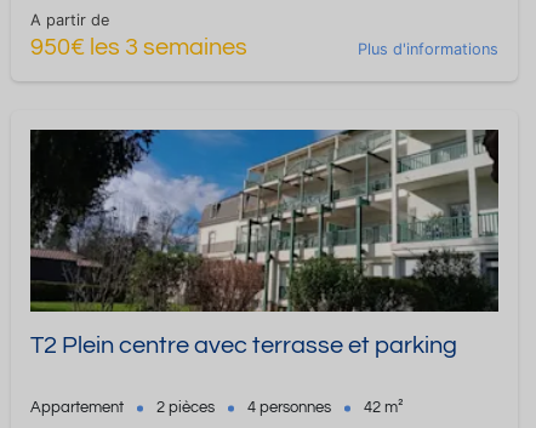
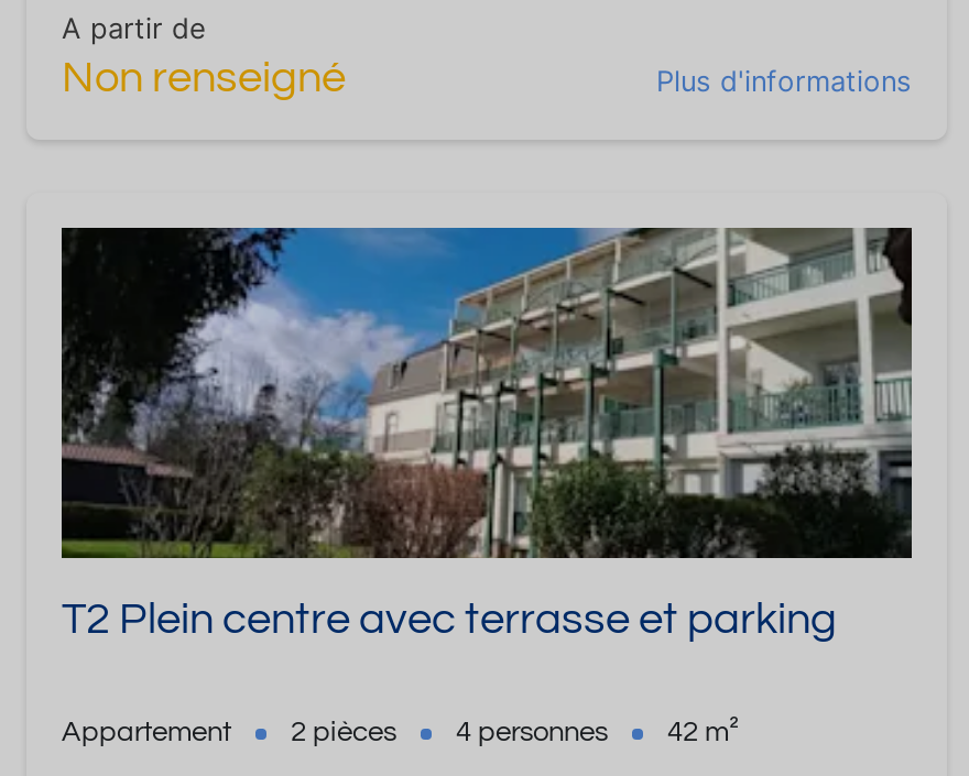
[30,35,247,59] 950€ les 3 semaines -> [62,56,346,100] Non renseigné

